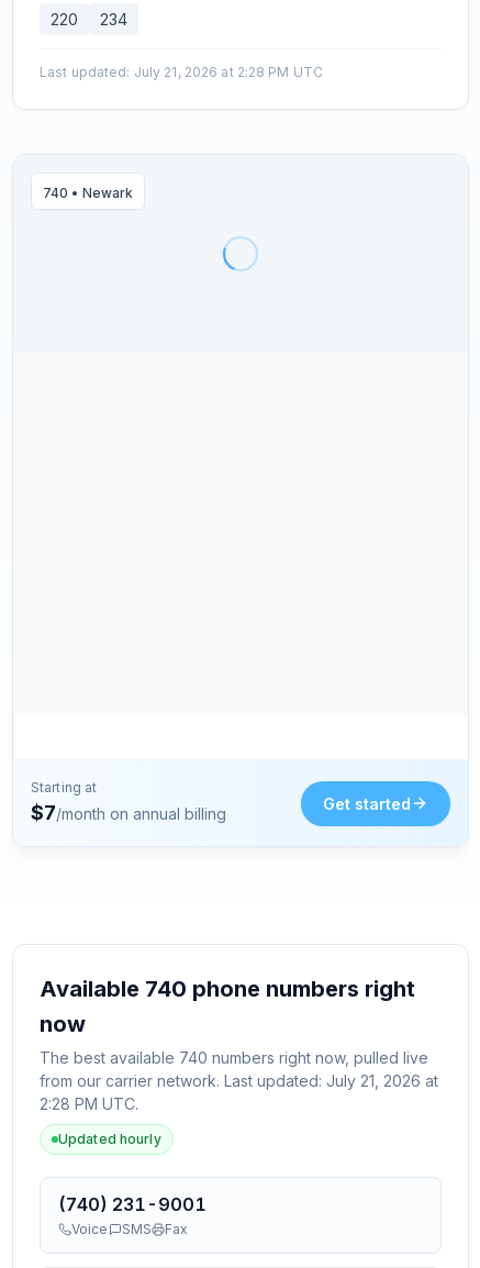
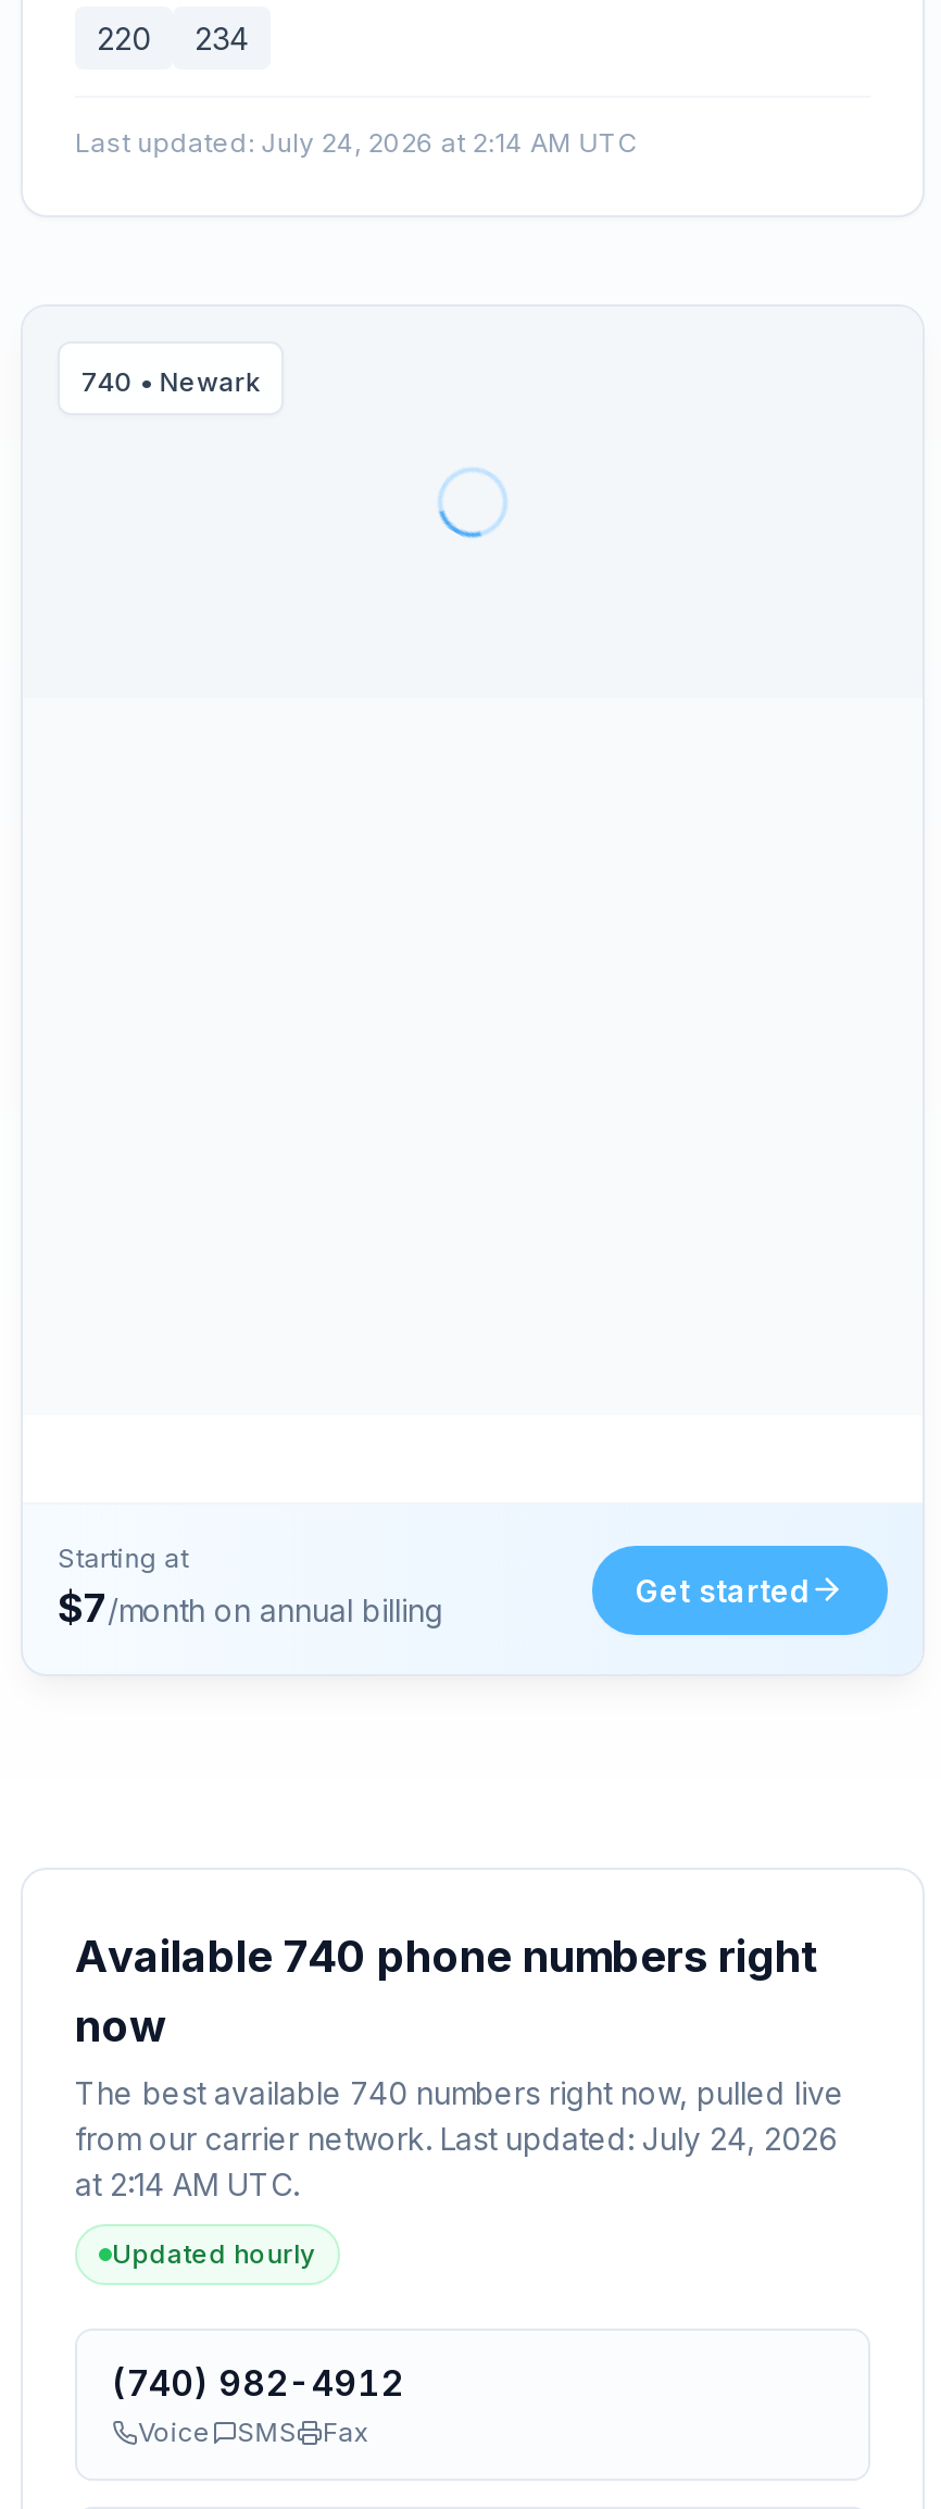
[40,64,323,80] Last updated: July 21, 2026 at 2:28 PM UTC -> [75,126,638,159] Last updated: July 24, 2026 at 2:14 AM UTC
[40,1071,438,1113] from our carrier network. Last updated: July 21, 2026 at | 2:28 PM UTC. -> [75,2120,838,2202] from our carrier network. Last updated: July 24, 2026 | at 2:14 AM UTC.
[58,1193,206,1215] (740) 231-9001 -> [112,2361,403,2405] (740) 982-4912

